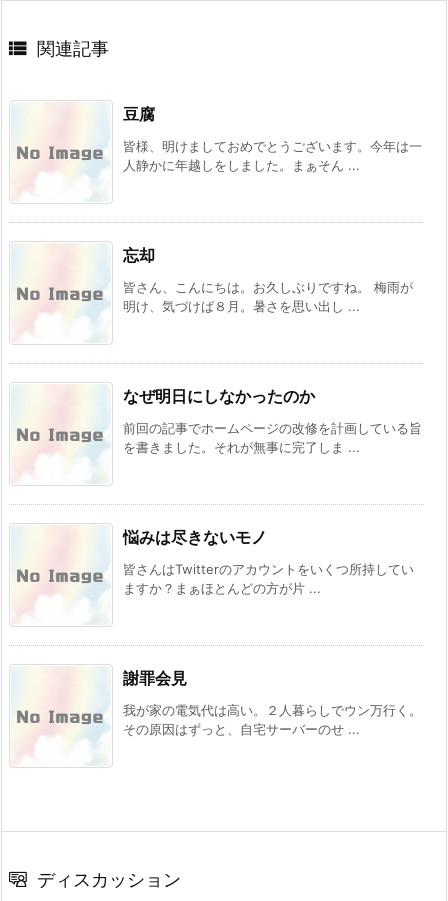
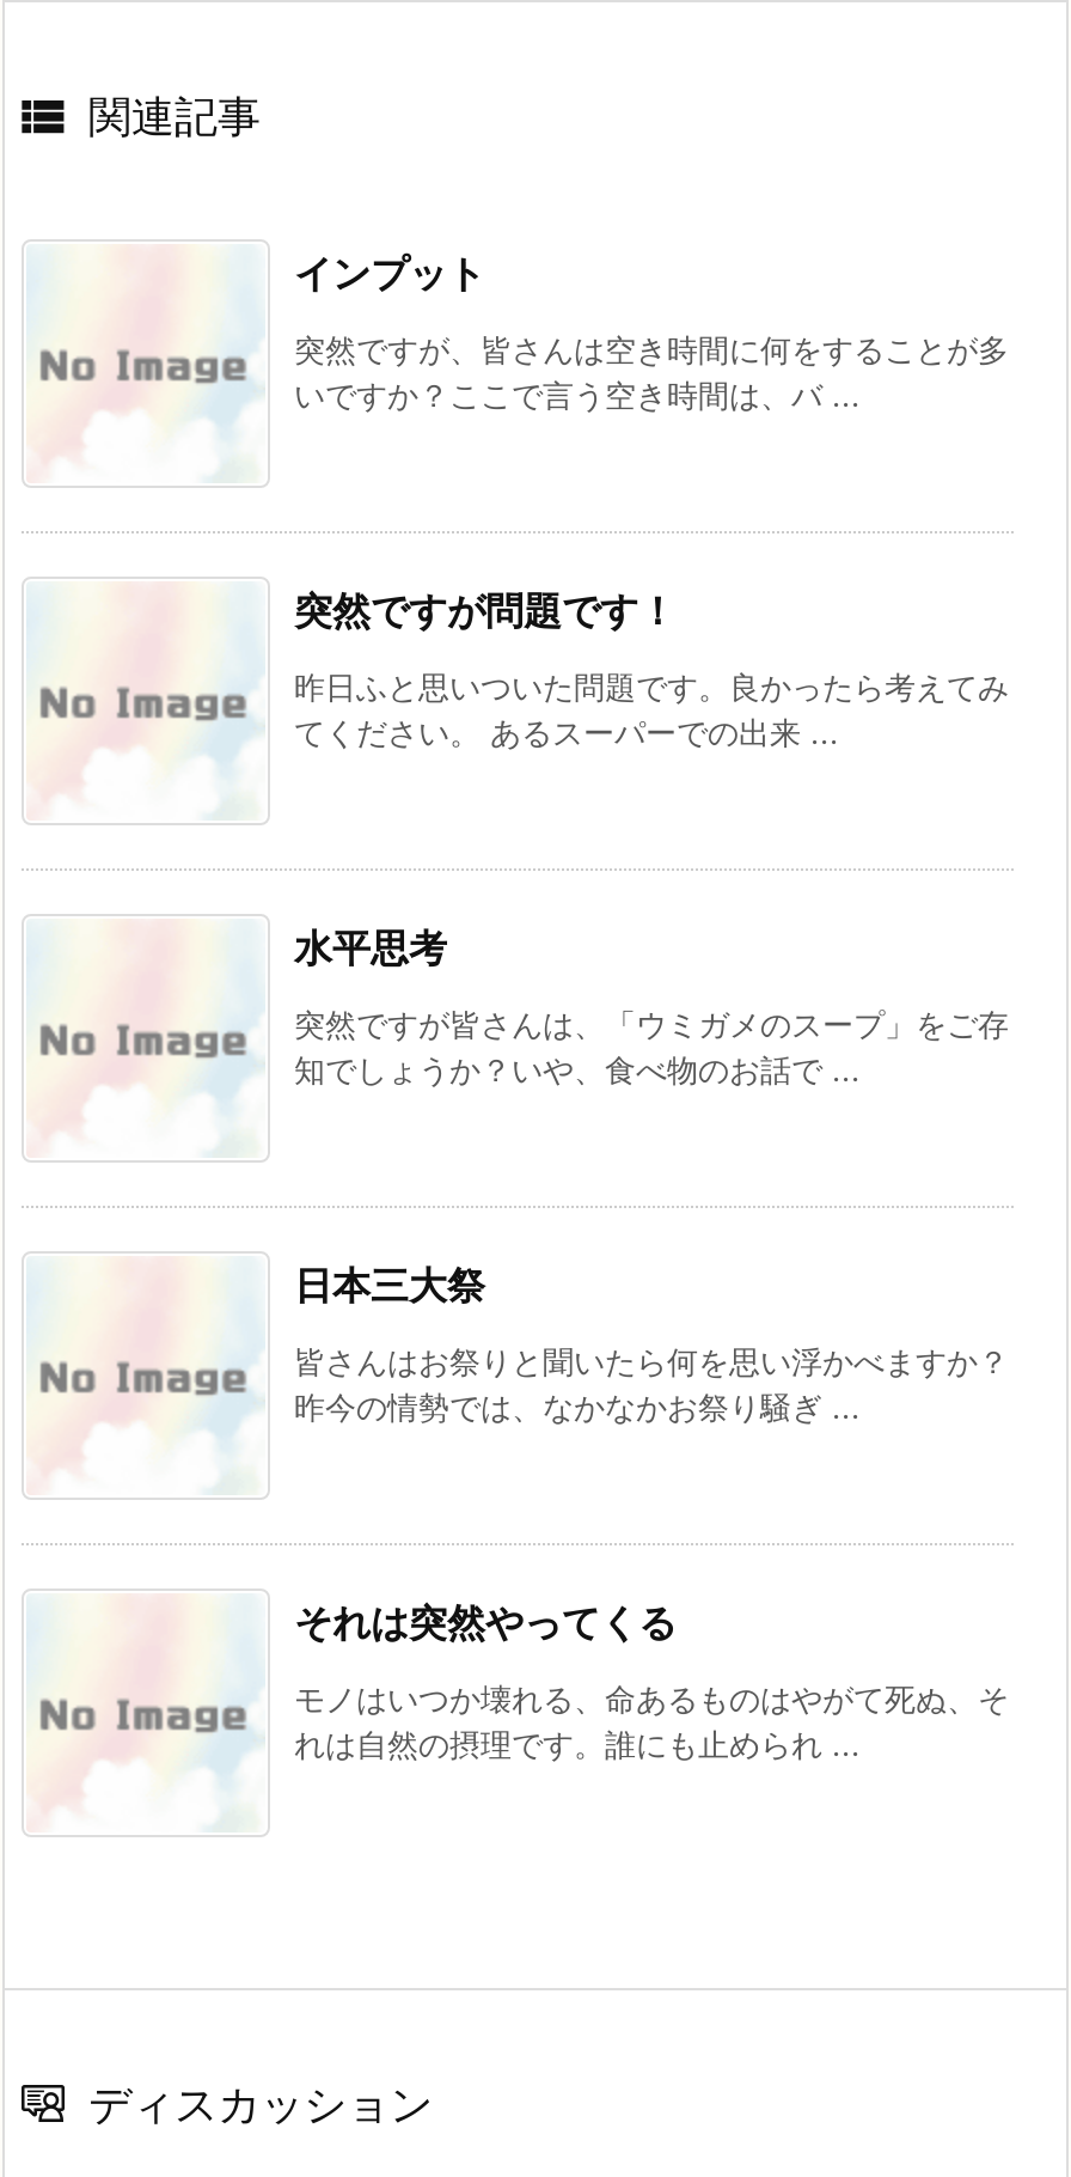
[123,104,155,124] 豆腐 -> [294,249,485,297] インプット
[123,138,422,173] 皆様、明けましておめでとうございます。今年は一 | 人静かに年越しをしました。まぁそん ... -> [294,330,1009,414] 突然ですが、皆さんは空き時間に何をすることが多 | いですか？ここで言う空き時間は、バ ...
[123,245,155,265] 忘却 -> [294,586,677,634] 突然ですが問題です！
[123,279,413,314] 皆さん、こんにちは。お久しぶりですね。 梅雨が | 明け、気づけば８月。暑さを思い出し ... -> [294,667,1009,751] 昨日ふと思いついた問題です。良かったら考えてみ | てください。 あるスーパーでの出来 ...
[123,386,315,406] なぜ明日にしなかったのか -> [294,923,447,971] 水平思考
[123,420,422,455] 前回の記事でホームページの改修を計画している旨 | を書きました。それが無事に完了しま ... -> [294,1005,1009,1088] 突然ですが皆さんは、「ウミガメのスープ」をご存 | 知でしょうか？いや、食べ物のお話で ...
[123,527,267,547] 悩みは尽きないモノ -> [294,1261,485,1309] 日本三大祭
[123,561,414,596] 皆さんはTwitterのアカウントをいくつ所持してい | ますか？まぁほとんどの方が片 ... -> [294,1342,1009,1426] 皆さんはお祭りと聞いたら何を思い浮かべますか？ | 昨今の情勢では、なかなかお祭り騒ぎ ...
[123,668,187,688] 謝罪会見 -> [294,1598,677,1646] それは突然やってくる
[123,702,422,737] 我が家の電気代は高い。２人暮らしでウン万行く。 | その原因はずっと、自宅サーバーのせ ... -> [294,1679,1009,1763] モノはいつか壊れる、命あるものはやがて死ぬ、そ | れは自然の摂理です。誰にも止められ ...

